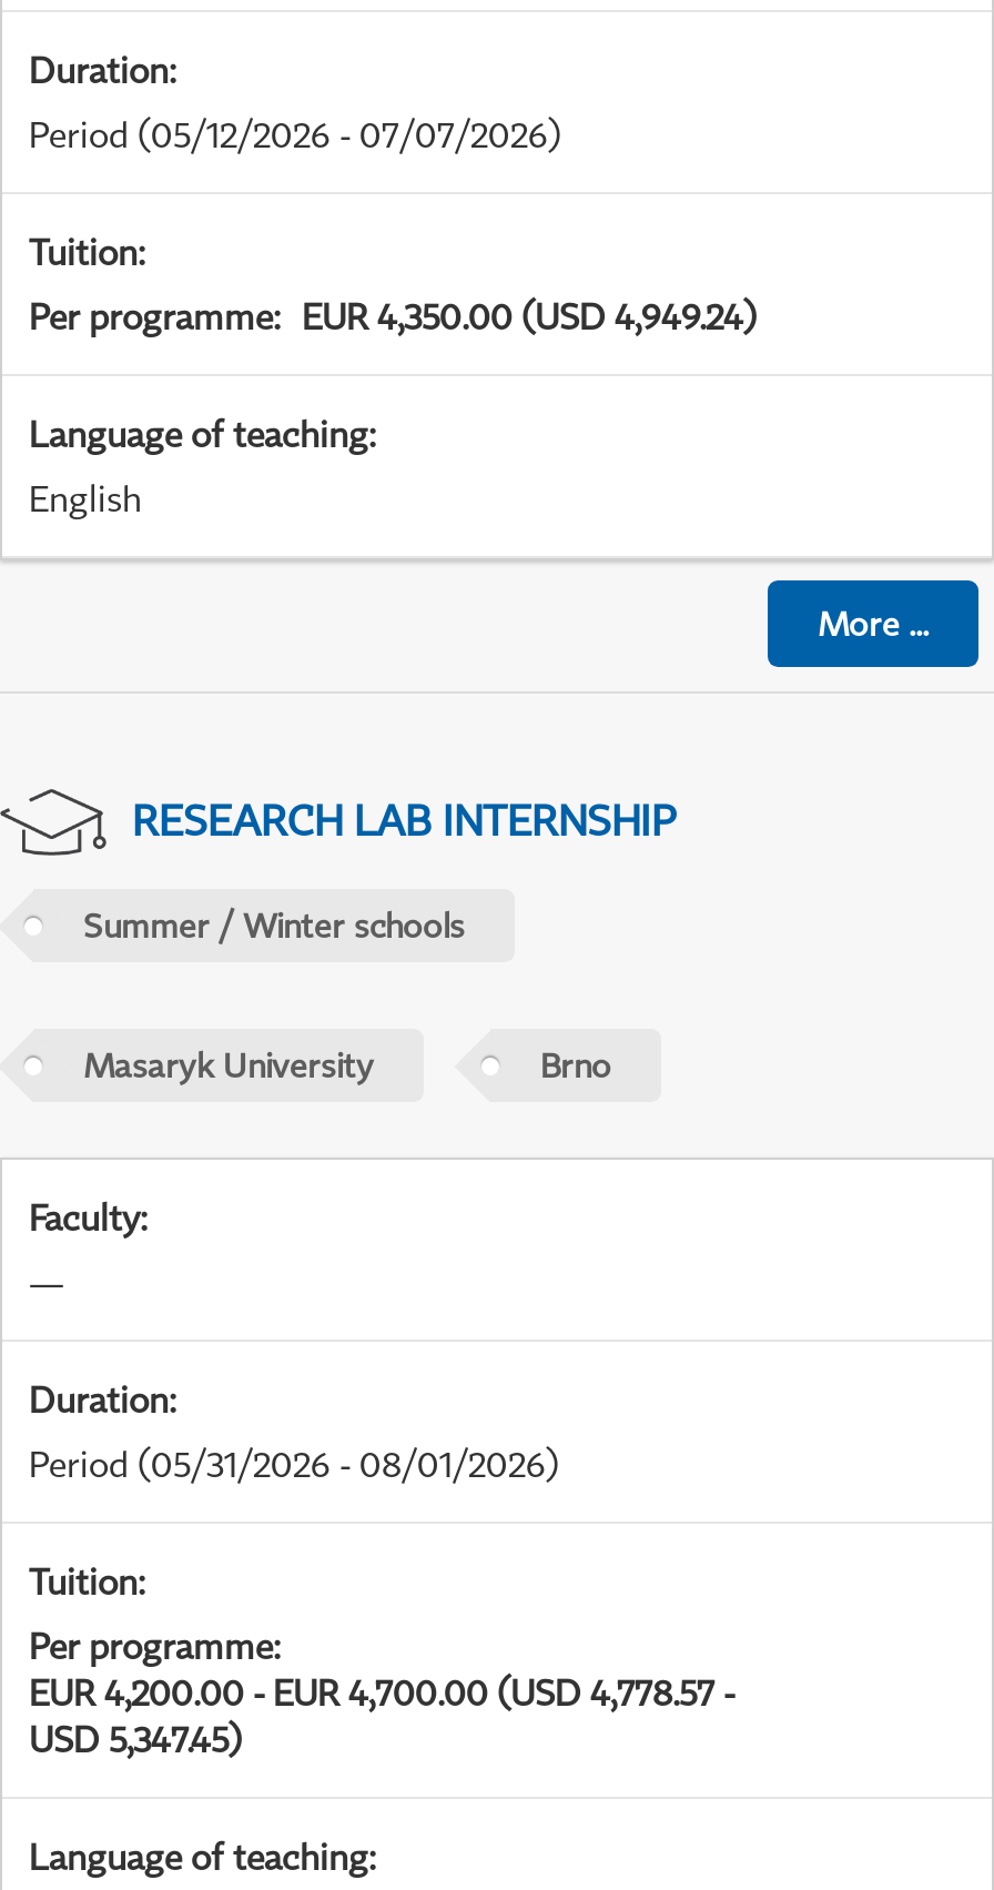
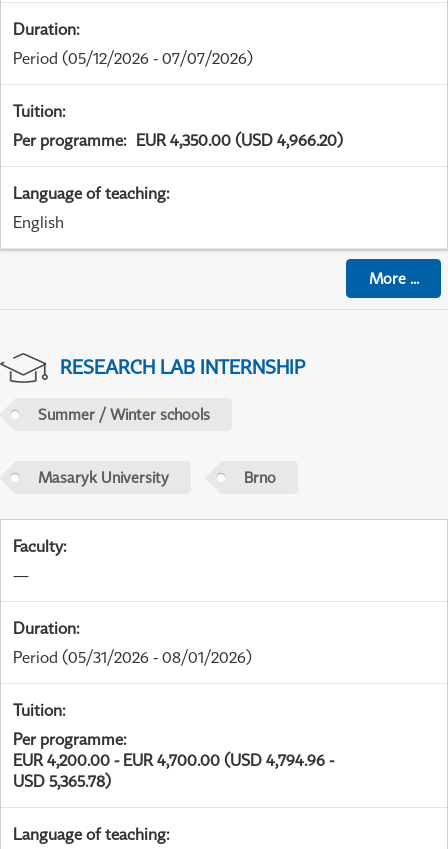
[29,294,757,339] Per programme: EUR 4,350.00 (USD 4,949.24) -> [13,130,343,150] Per programme: EUR 4,350.00 (USD 4,966.20)
[29,1670,734,1715] EUR 4,200.00 - EUR 4,700.00 (USD 4,778.57 - -> [13,750,334,770] EUR 4,200.00 - EUR 4,700.00 (USD 4,794.96 -
[29,1717,242,1761] USD 5,347.45) -> [13,771,111,791] USD 5,365.78)

